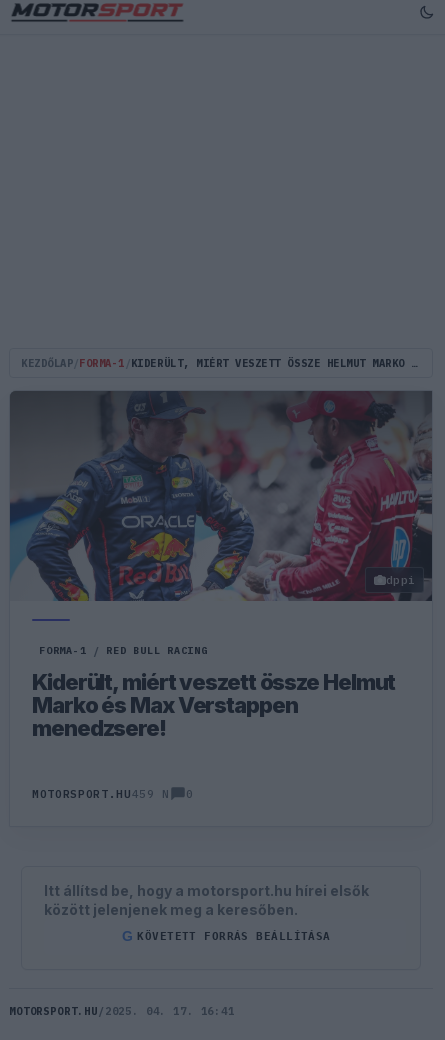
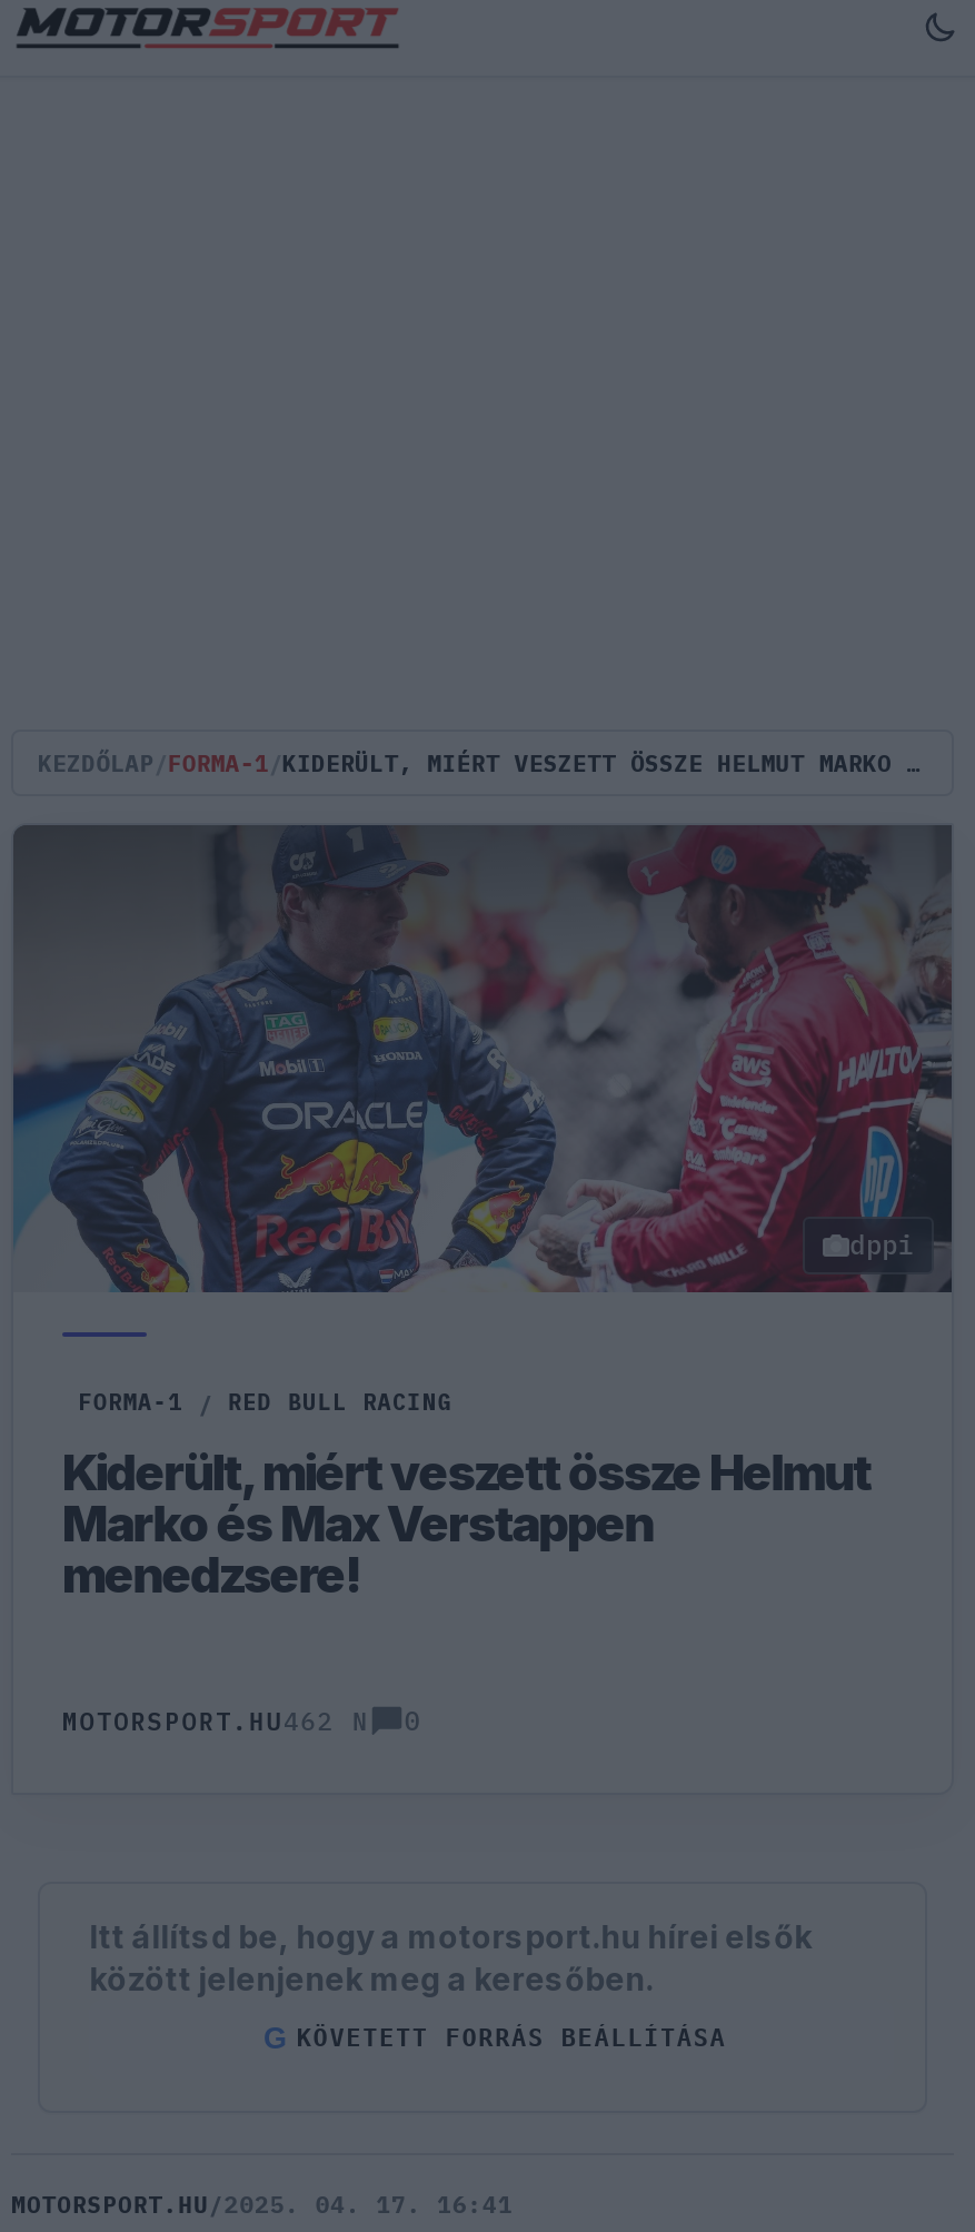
[32,787,170,801] MOTORSPORT.HU459 N -> [62,1706,369,1737] MOTORSPORT.HU462 N

